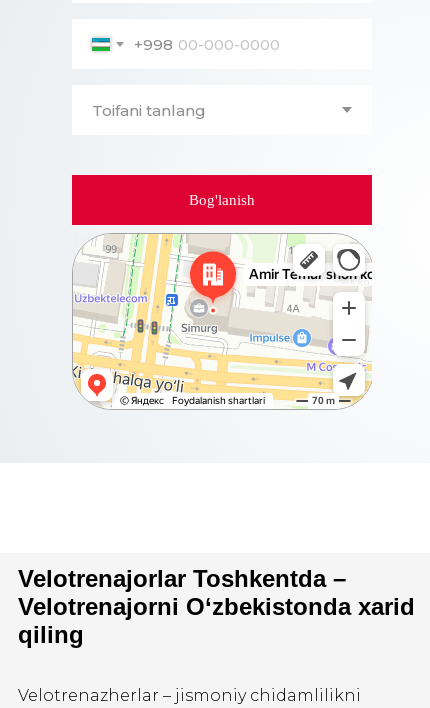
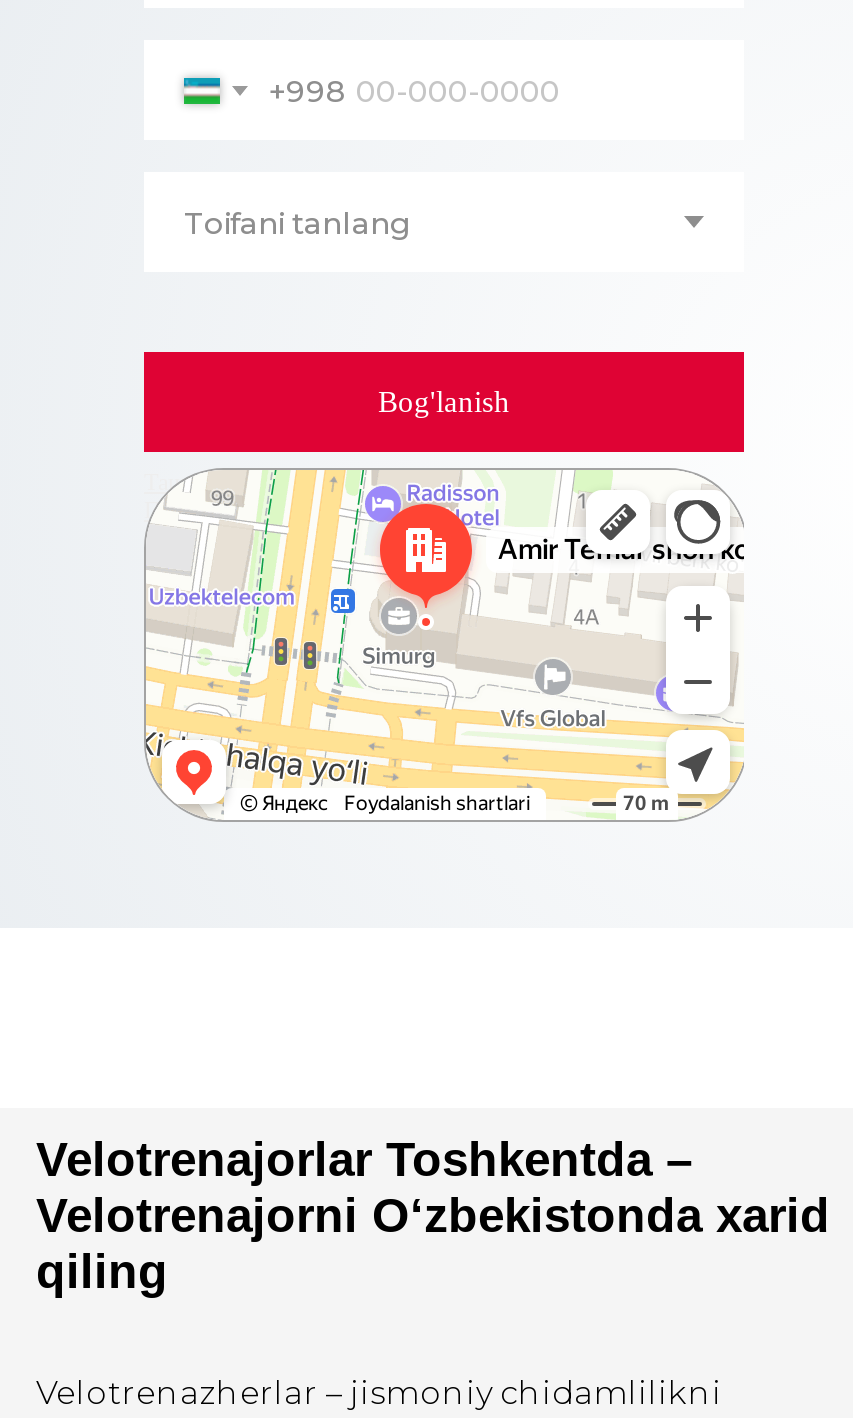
[249,328,336,371] [image] -> [500,660,672,742] [image]

